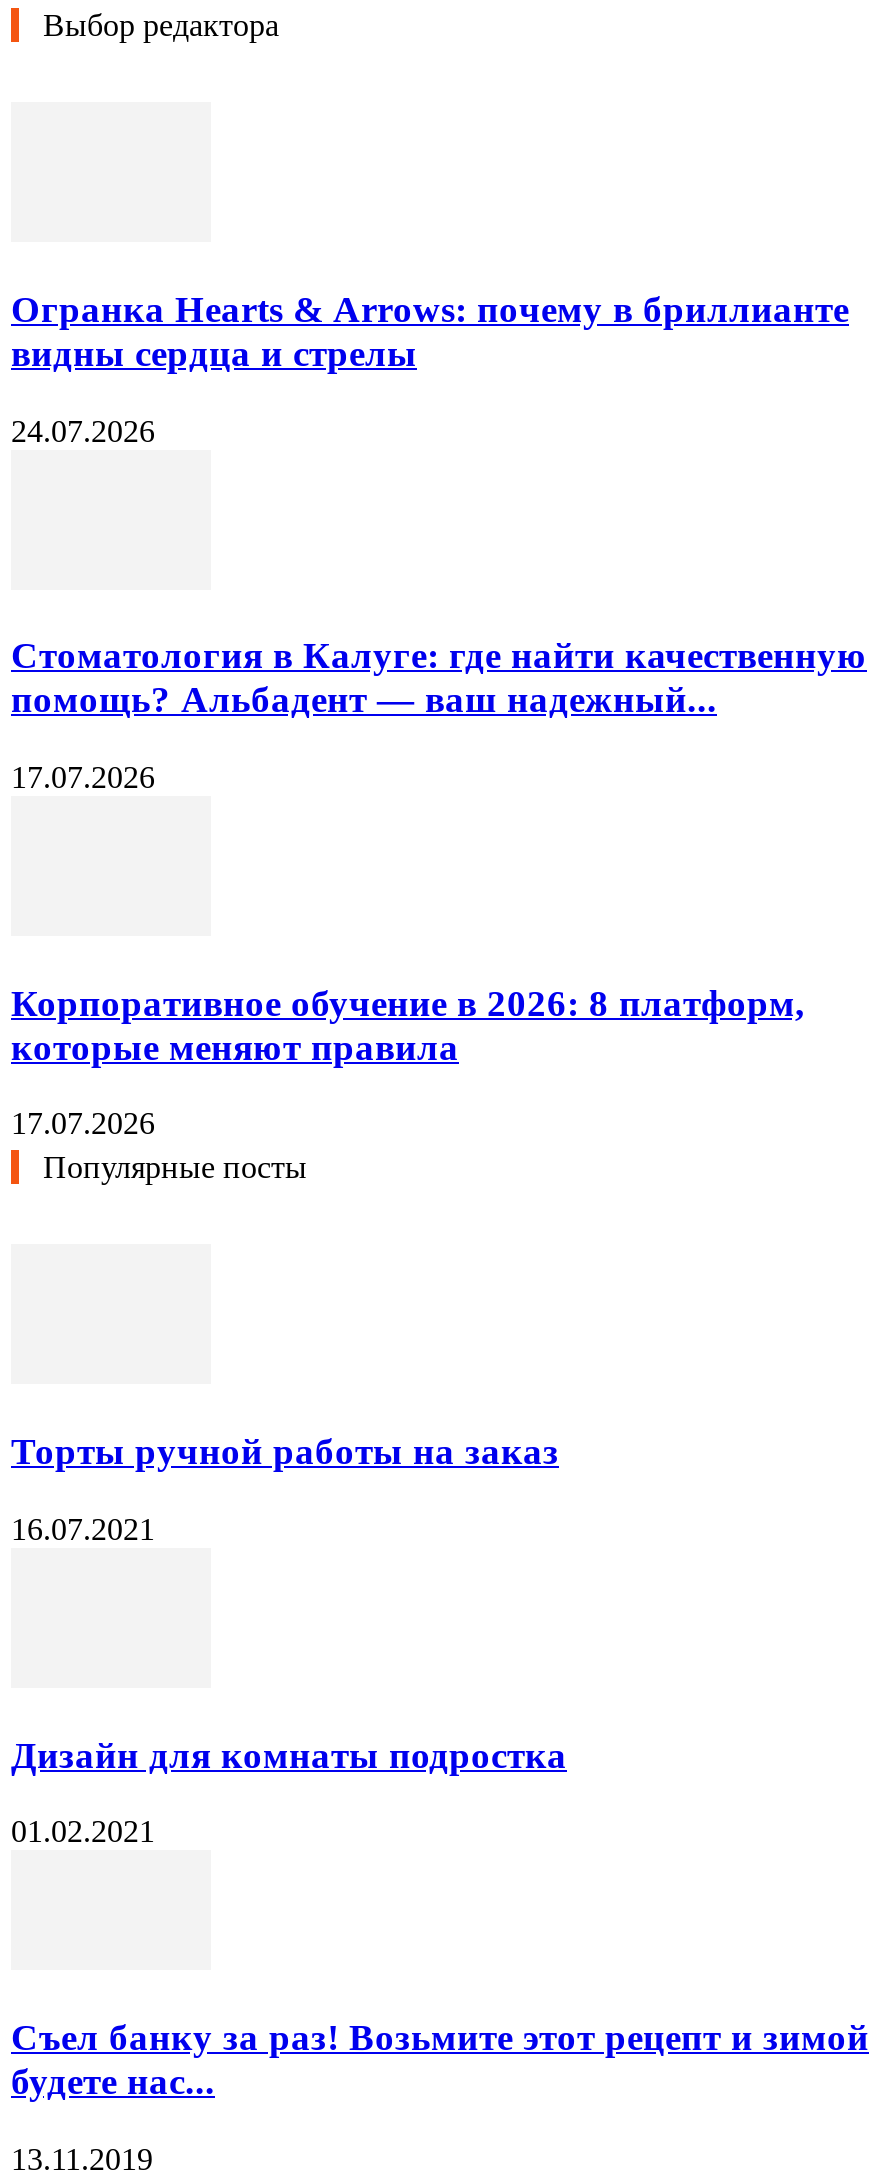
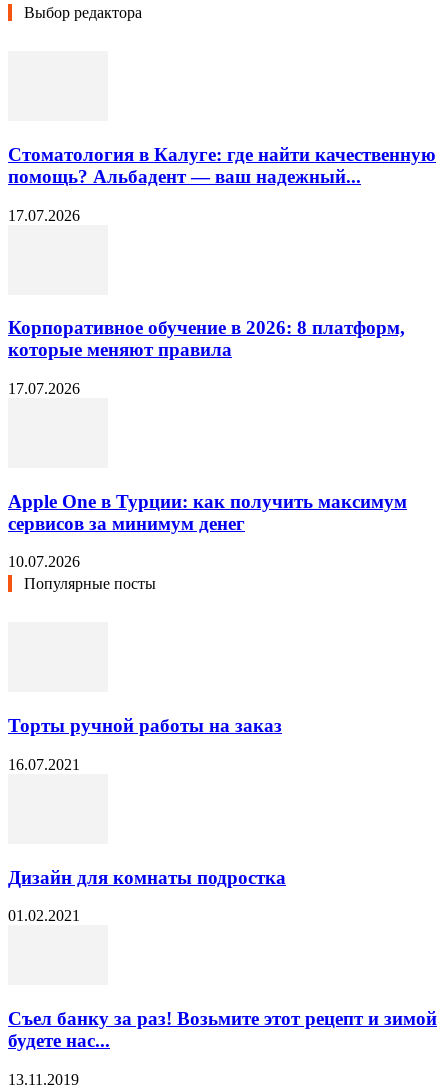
[11,288,849,447] Огранка Hearts & Arrows: почему в бриллианте | видны сердца и стрелы | 24.07.2026 -> none
moved [11,635,867,1141] -> [8,144,436,397]: Стоматология в Калуге: где найти качественную | помощь? Альбадент — ваш надежный... | 17.07.2026 | Корпоративное обучение в 2026: 8 платформ, | которые меняют правила | 17.07.2026
none -> [8,491,407,570] Apple One в Турции: как получить максимум | сервисов за минимум денег | 10.07.2026

